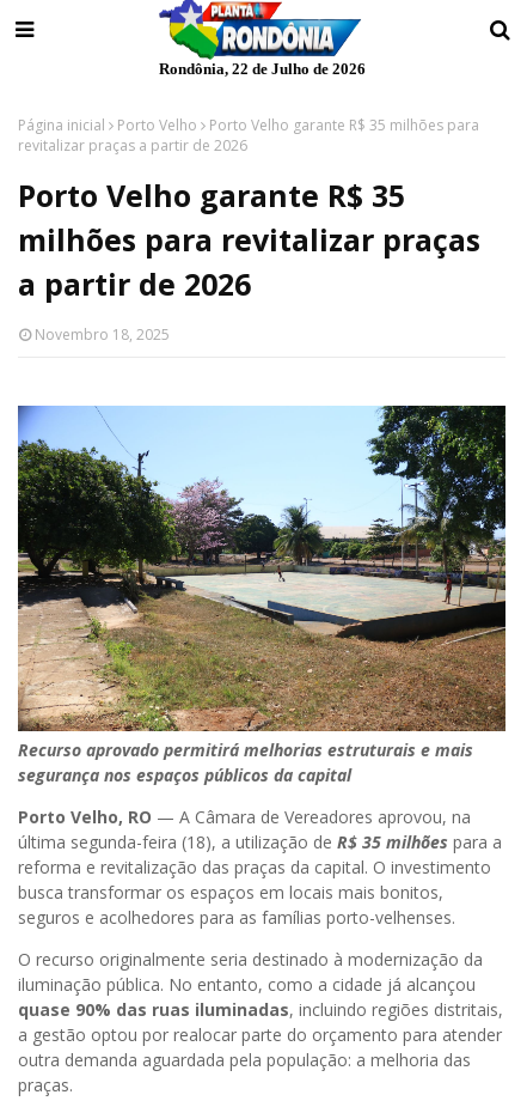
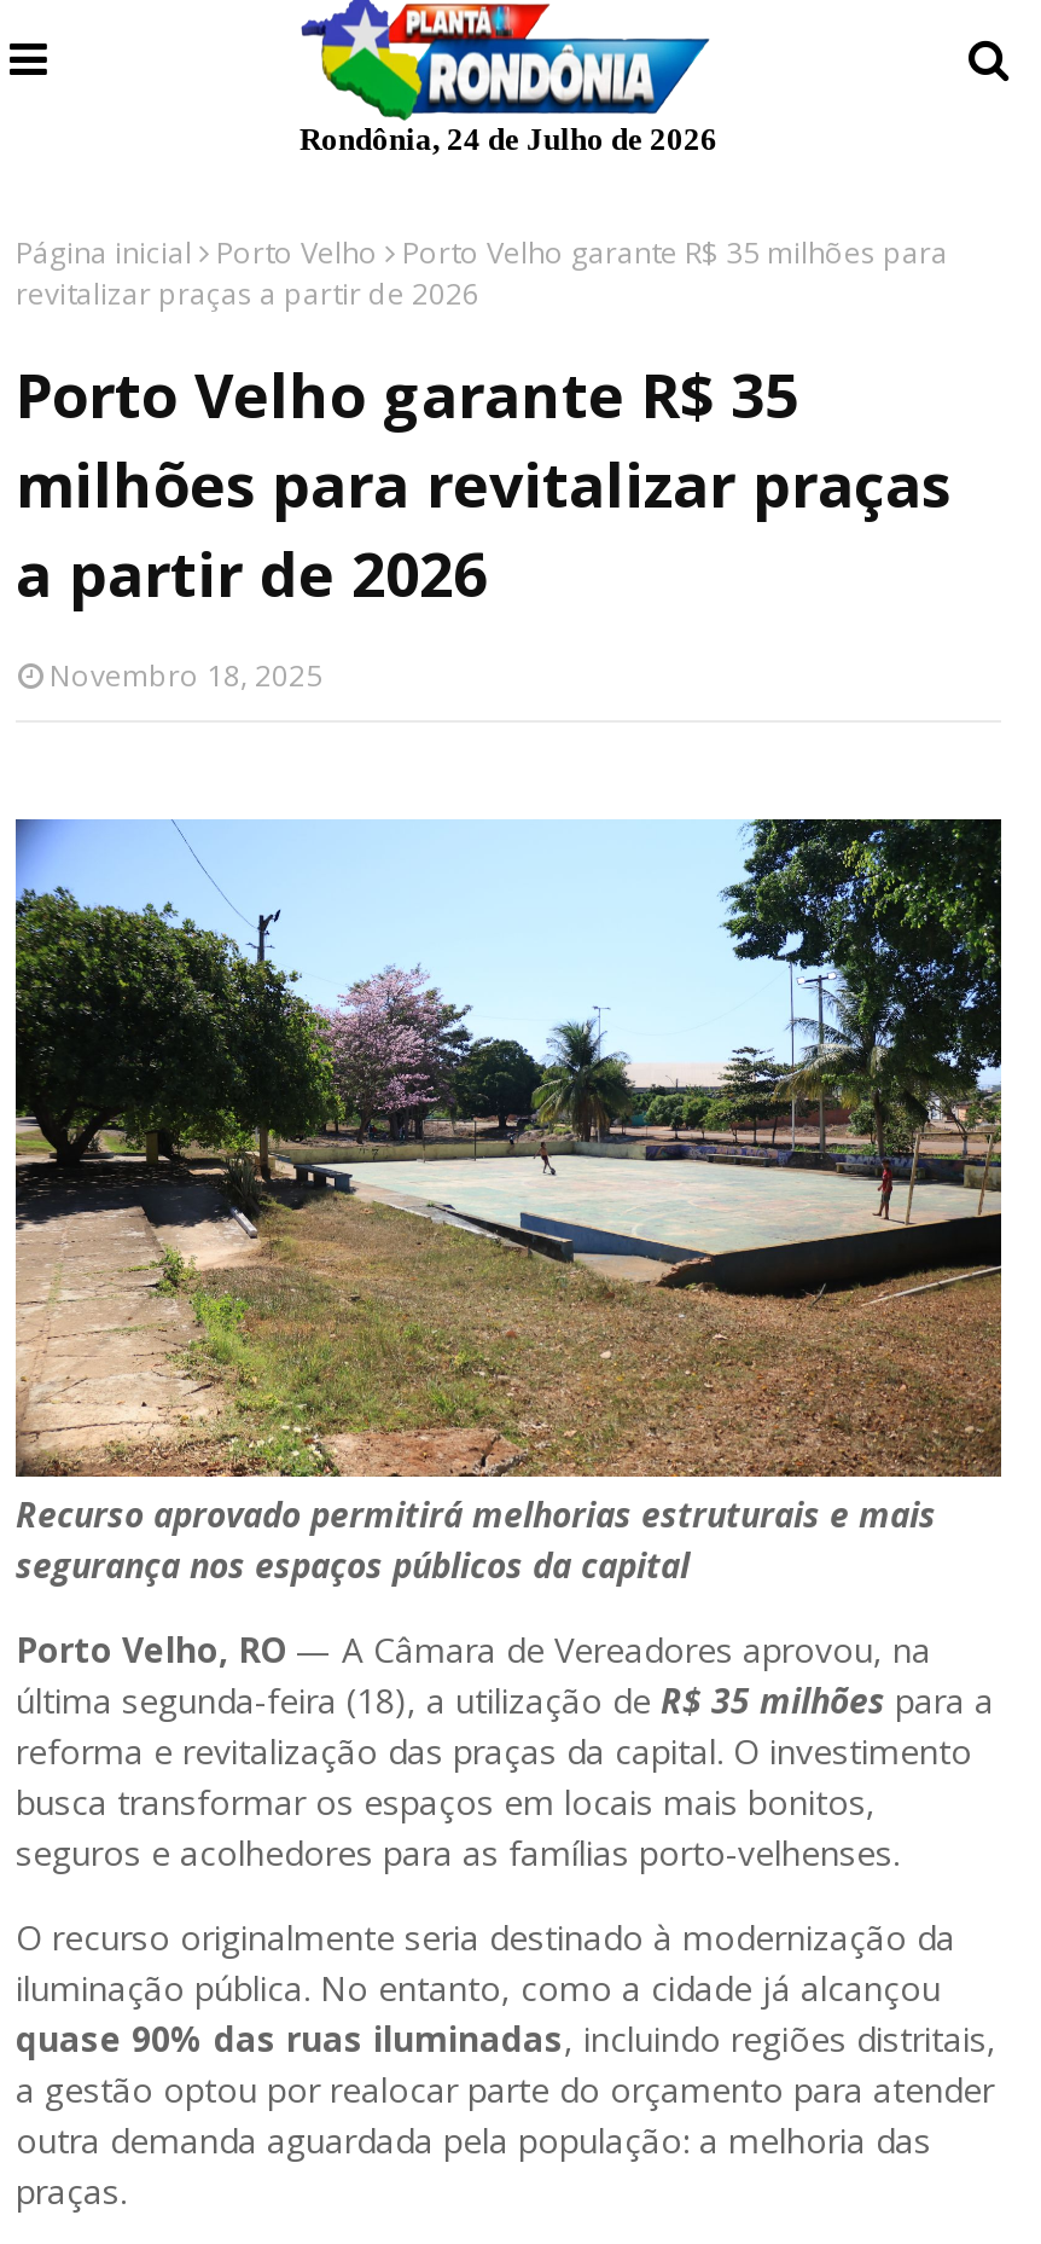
[158,60,365,78] Rondônia, 22 de Julho de 2026 -> [299,121,717,157] Rondônia, 24 de Julho de 2026

